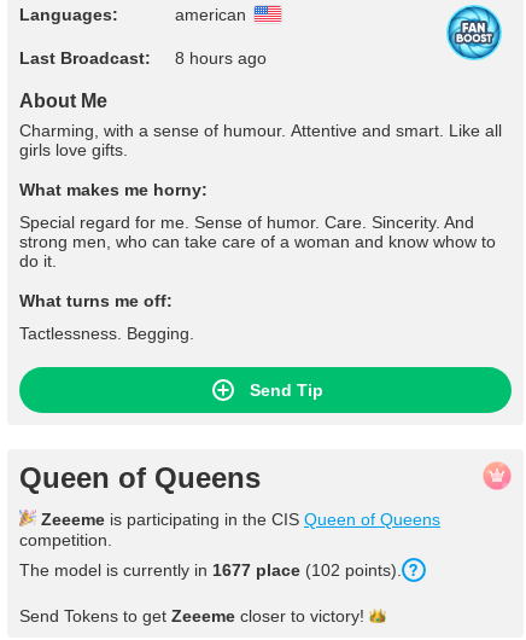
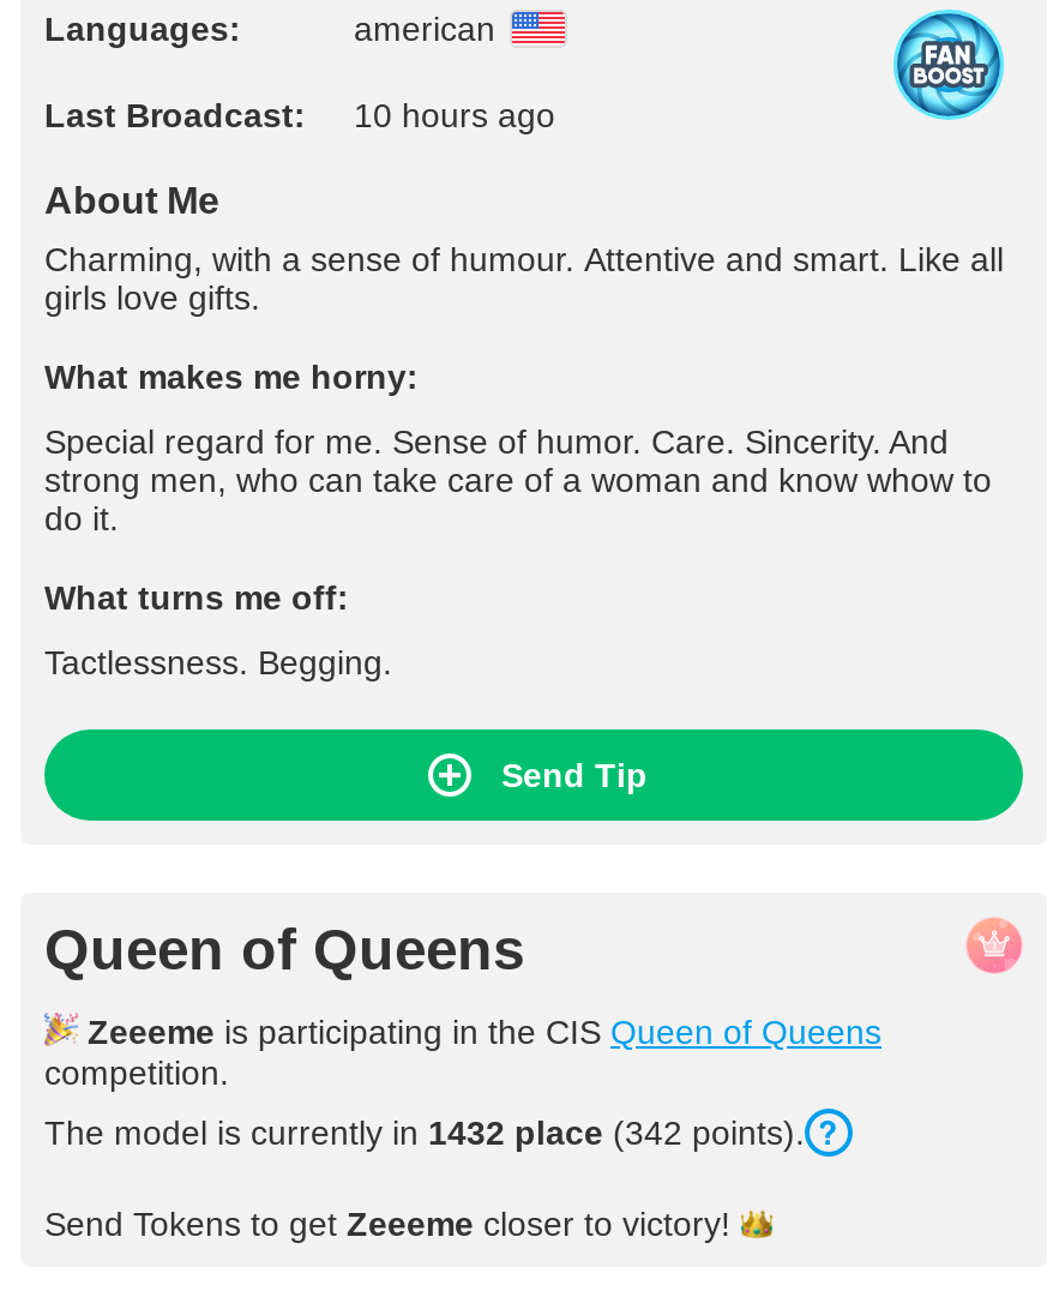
[19,48,267,68] Last Broadcast: 8 hours ago -> [44,96,555,134] Last Broadcast: 10 hours ago
[19,560,402,580] The model is currently in 1677 place (102 points). -> [44,1113,805,1152] The model is currently in 1432 place (342 points).

